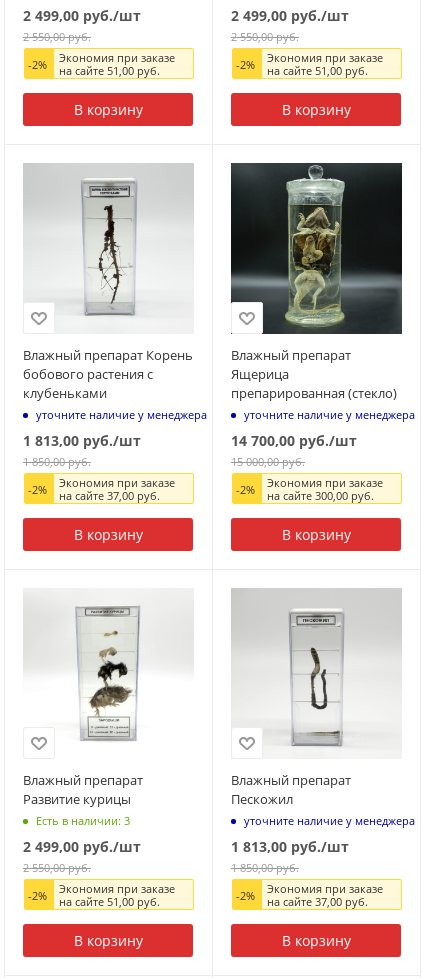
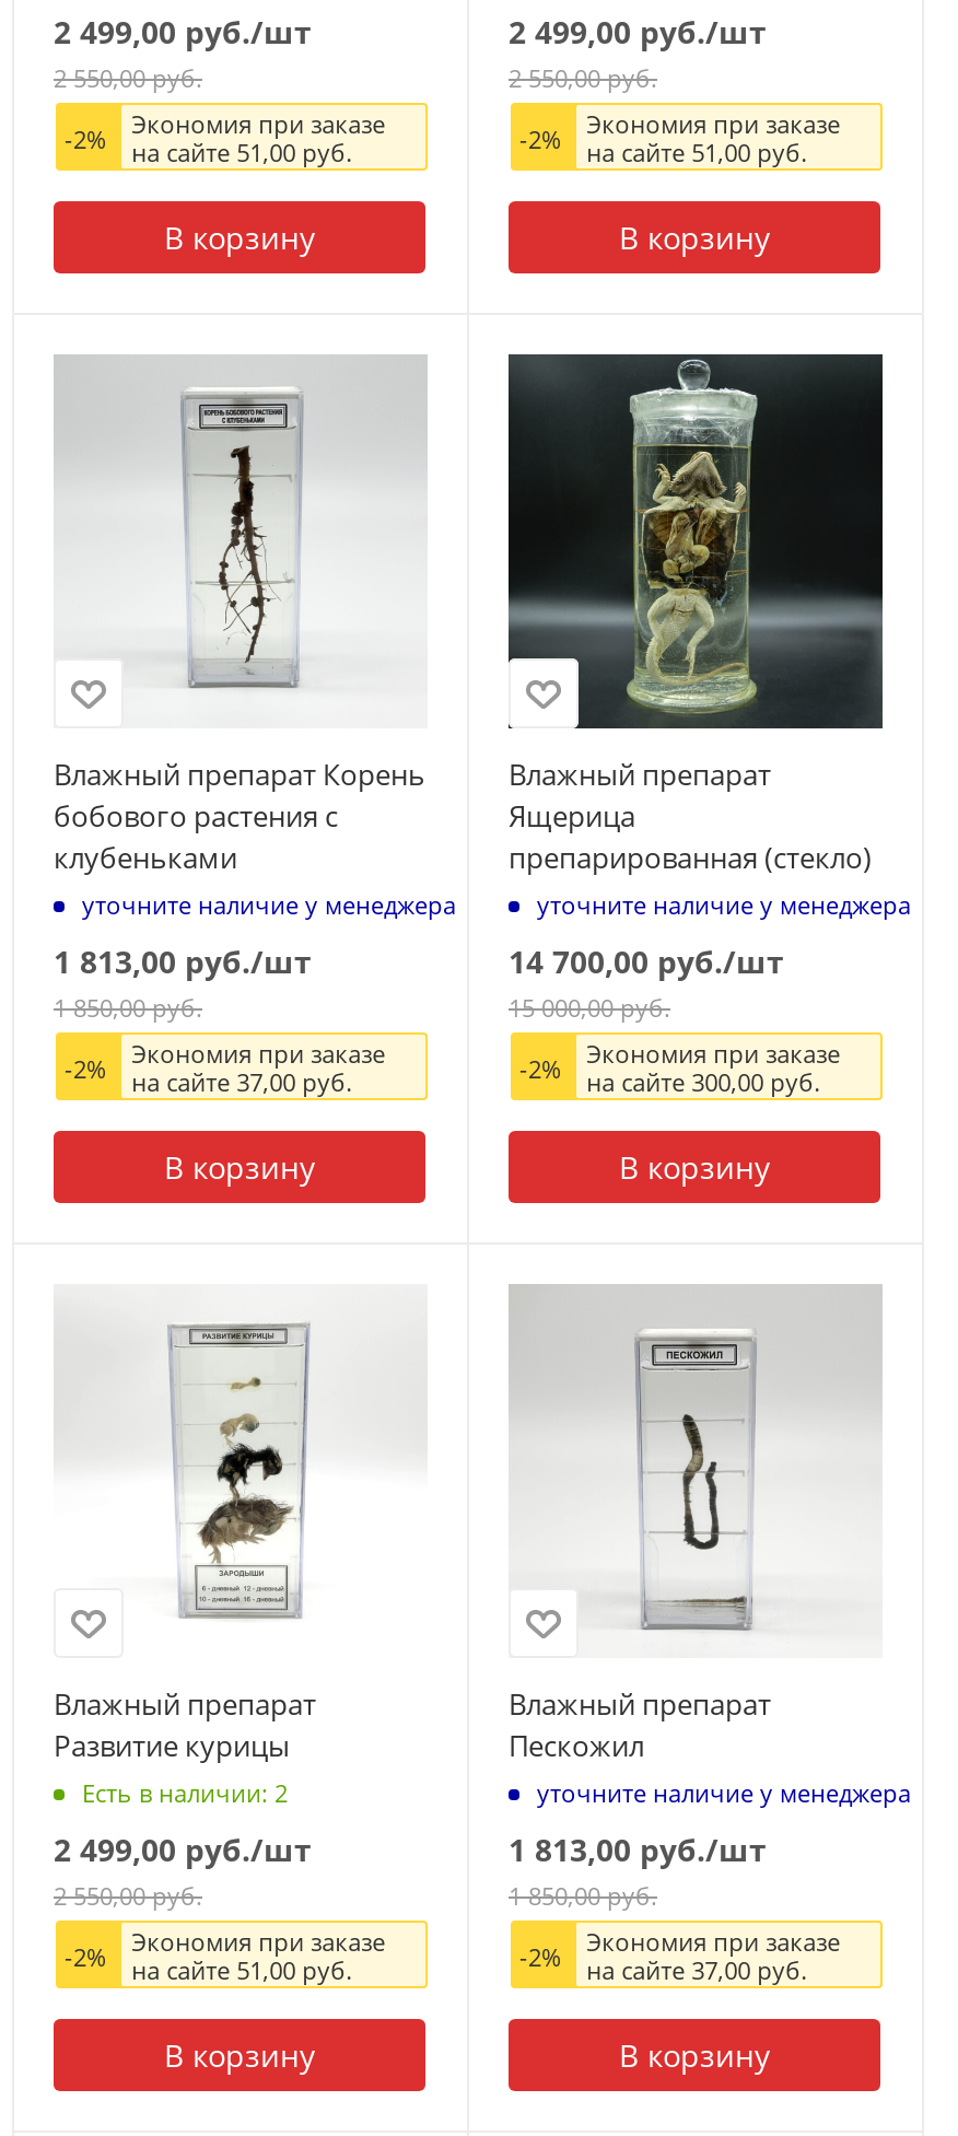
[36,813,130,828] Есть в наличии: 3 -> [82,1777,288,1810] Есть в наличии: 2

